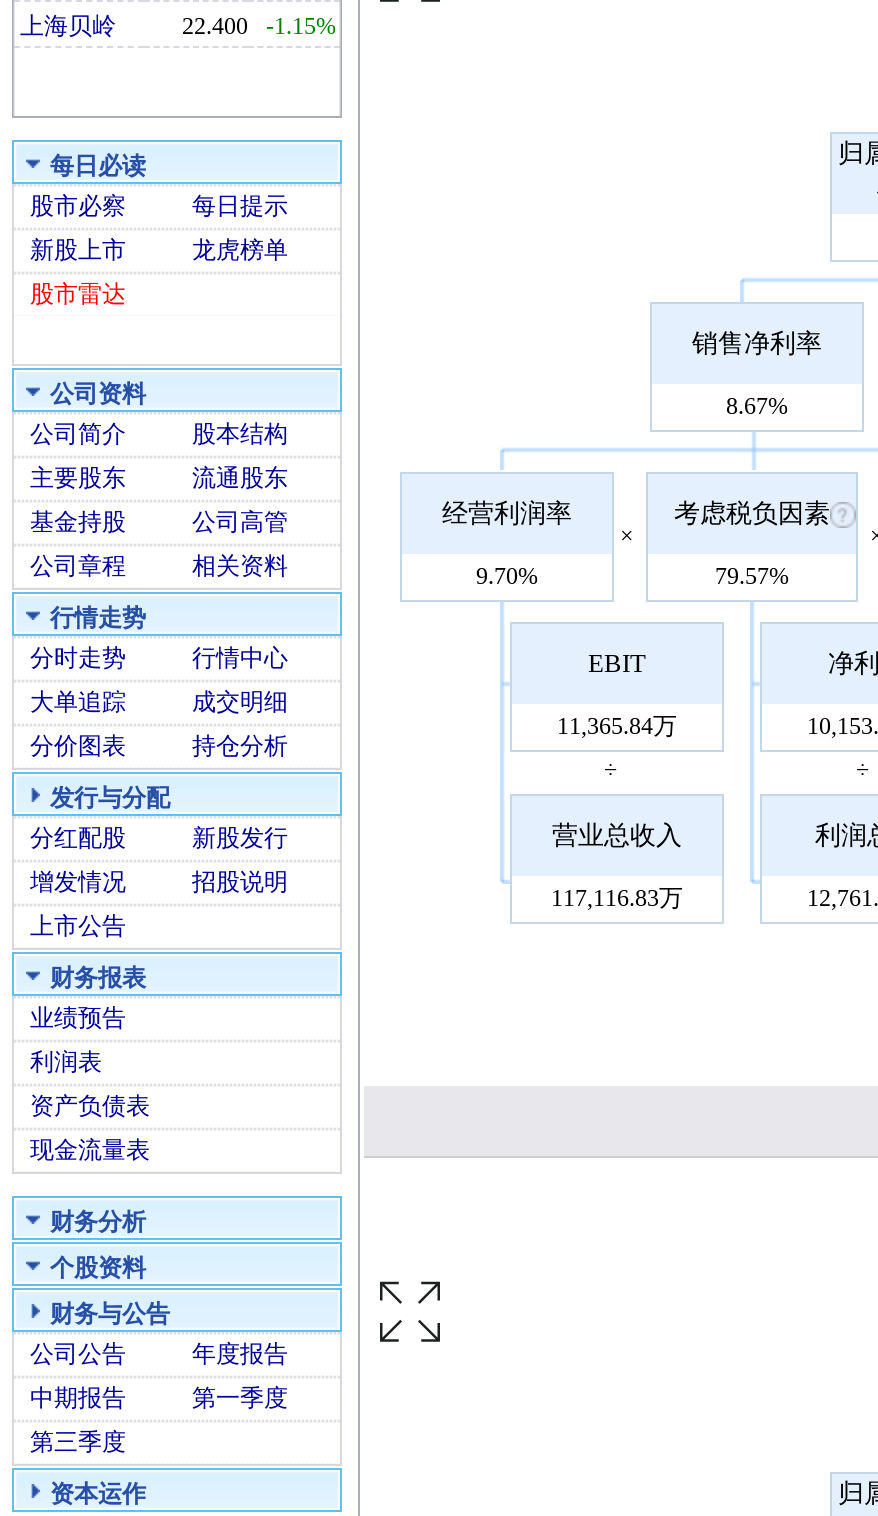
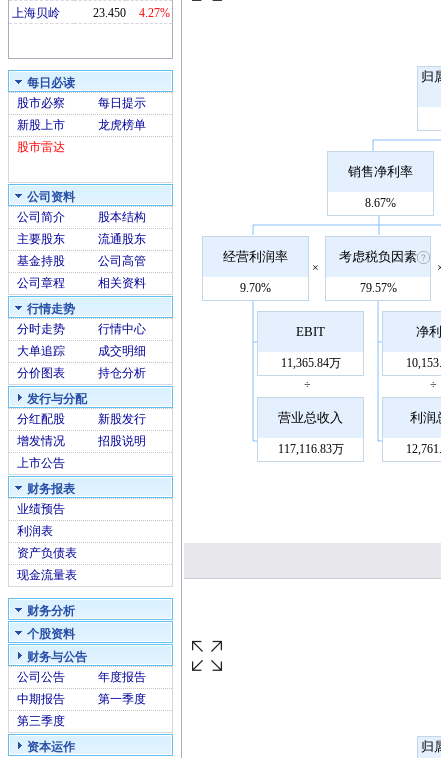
[182,12,248,40] 22.400 -> [93,6,126,20] 23.450
[266,12,336,40] -1.15% -> [139,6,170,20] 4.27%

